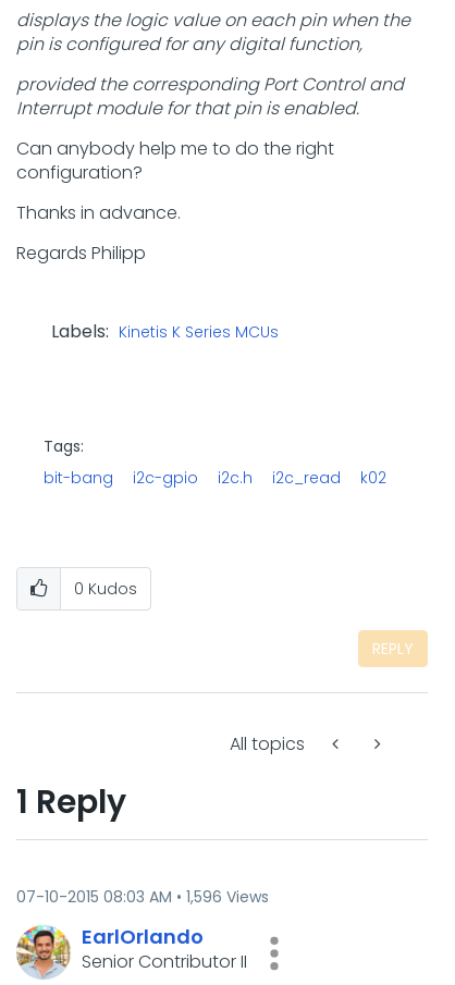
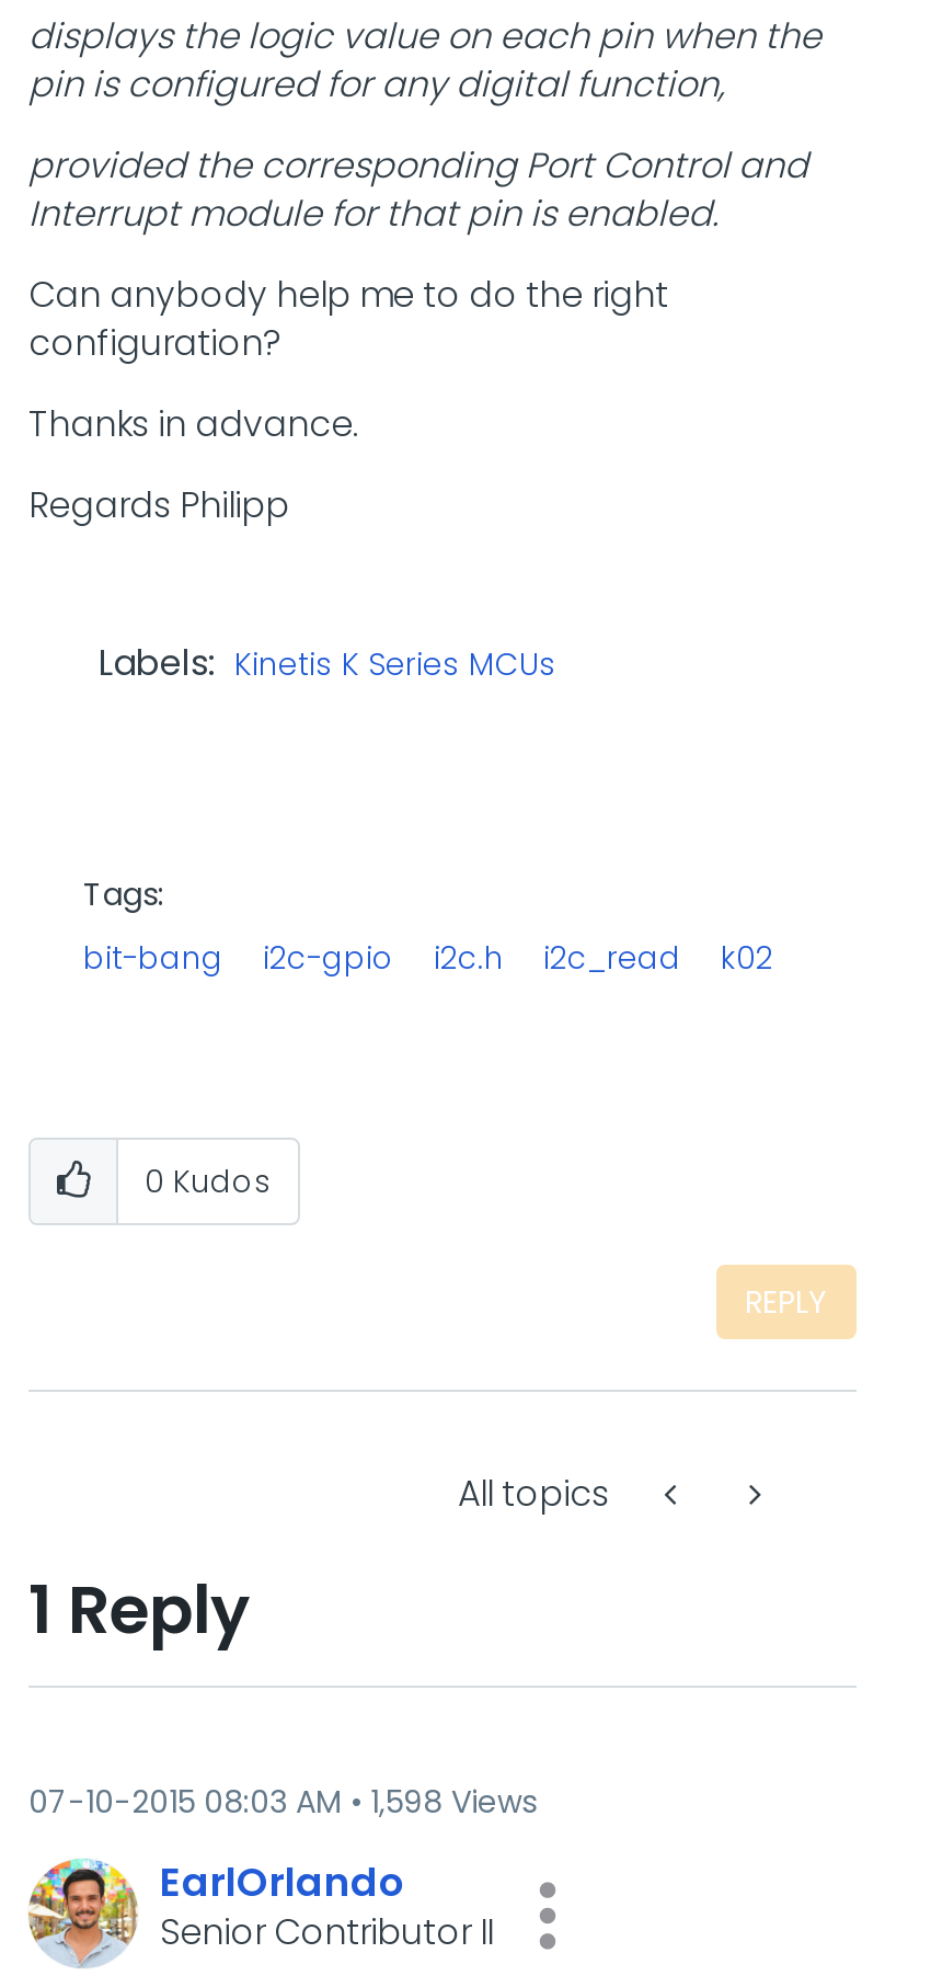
[16,886,269,908] 07-10-2015 08:03 AM 1,596 Views -> [28,1780,537,1824] 07-10-2015 08:03 AM 1,598 Views

